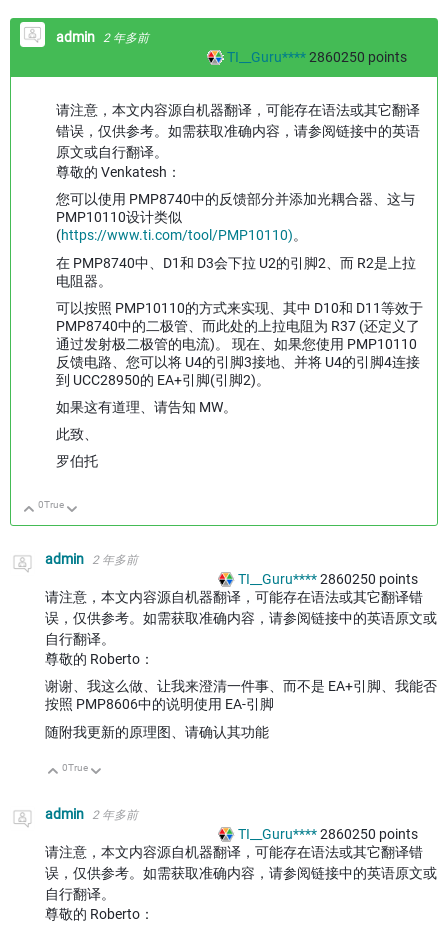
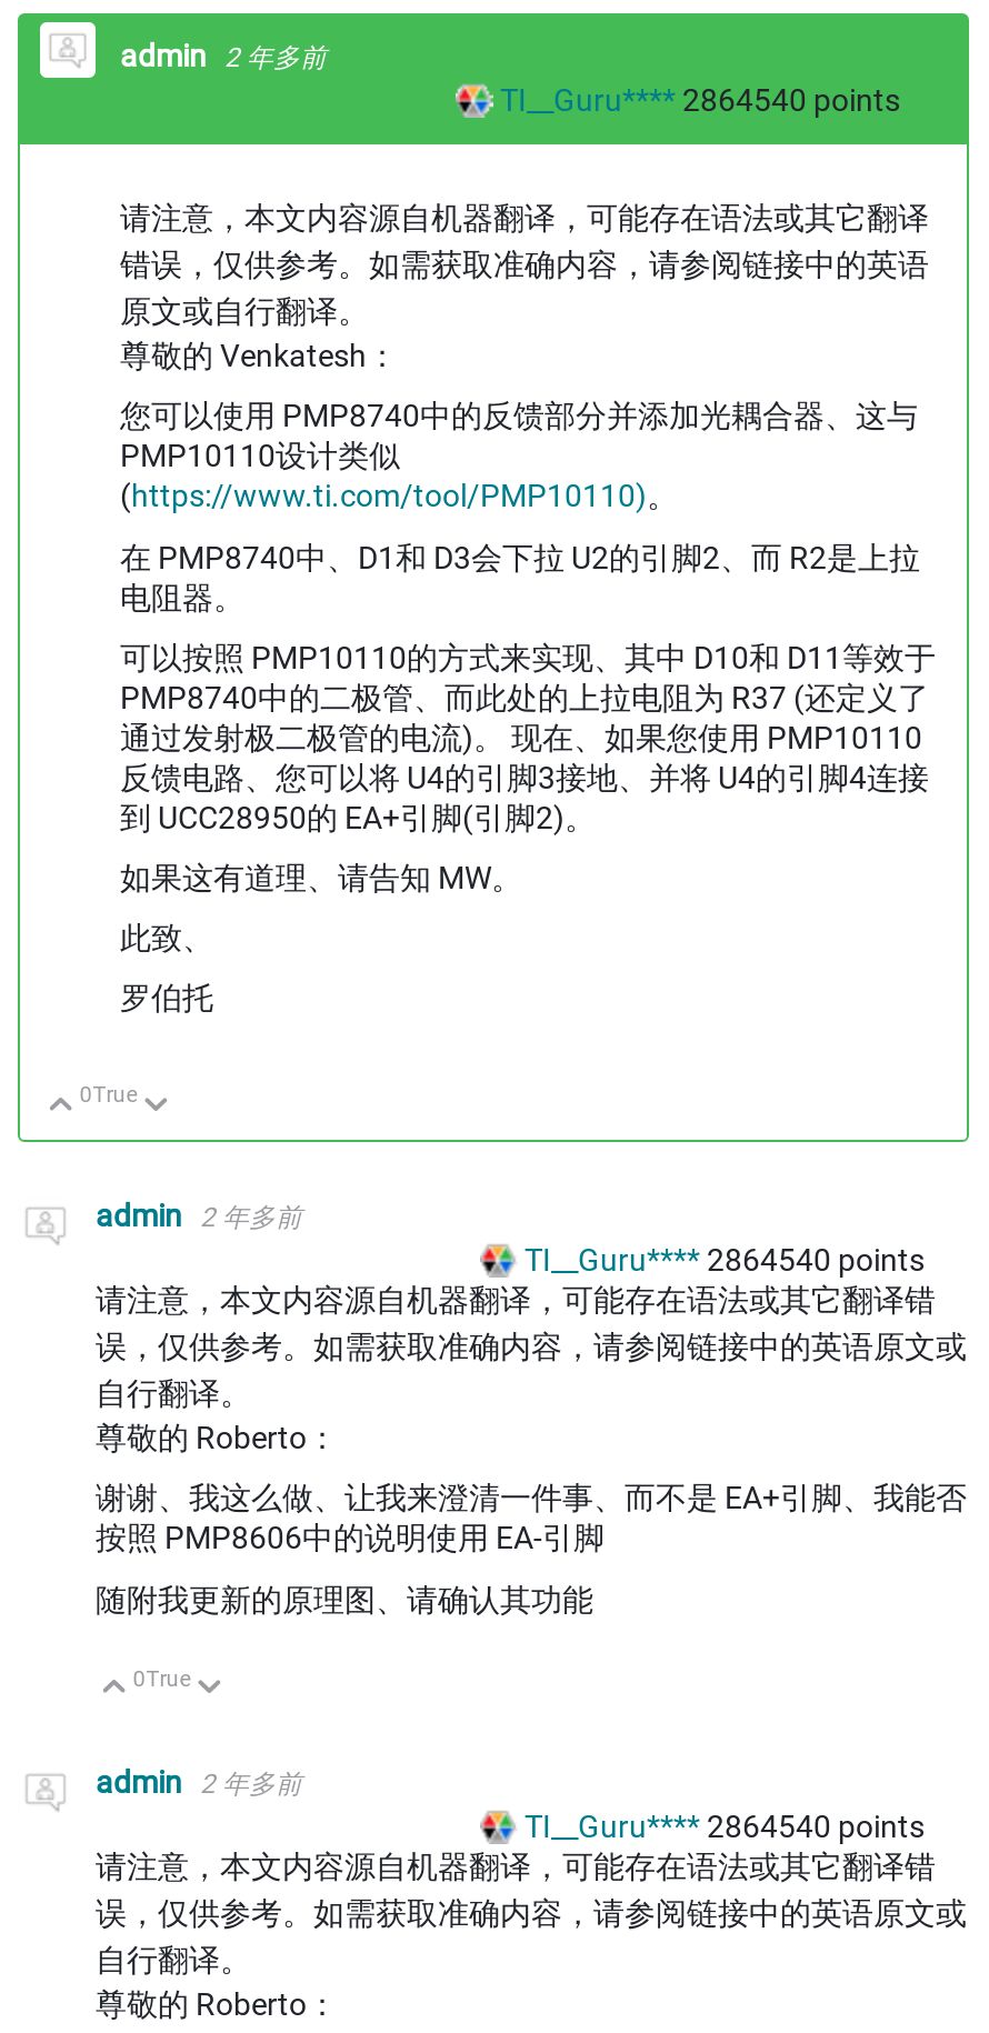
[227,49,407,65] TI__Guru**** 2860250 points -> [500,83,900,118] TI__Guru**** 2864540 points
[238,571,418,587] TI__Guru**** 2860250 points -> [525,1243,925,1278] TI__Guru**** 2864540 points
[238,826,418,842] TI__Guru**** 2860250 points -> [525,1809,925,1844] TI__Guru**** 2864540 points

